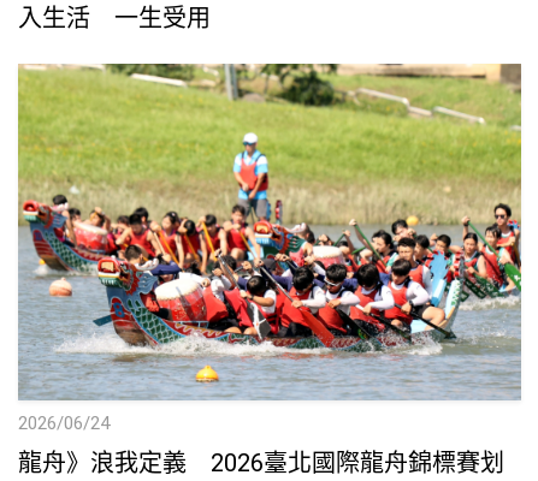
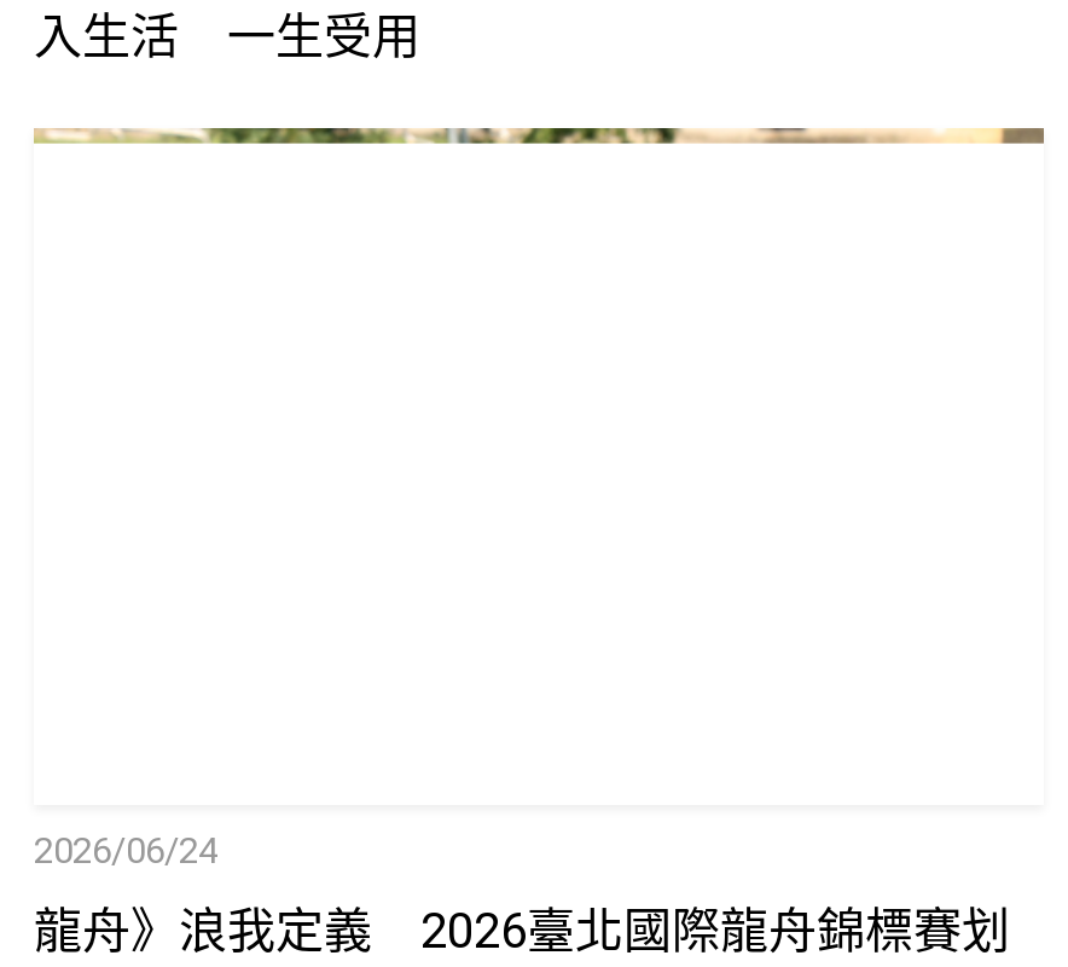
[17,70,522,402] [image] -> none

